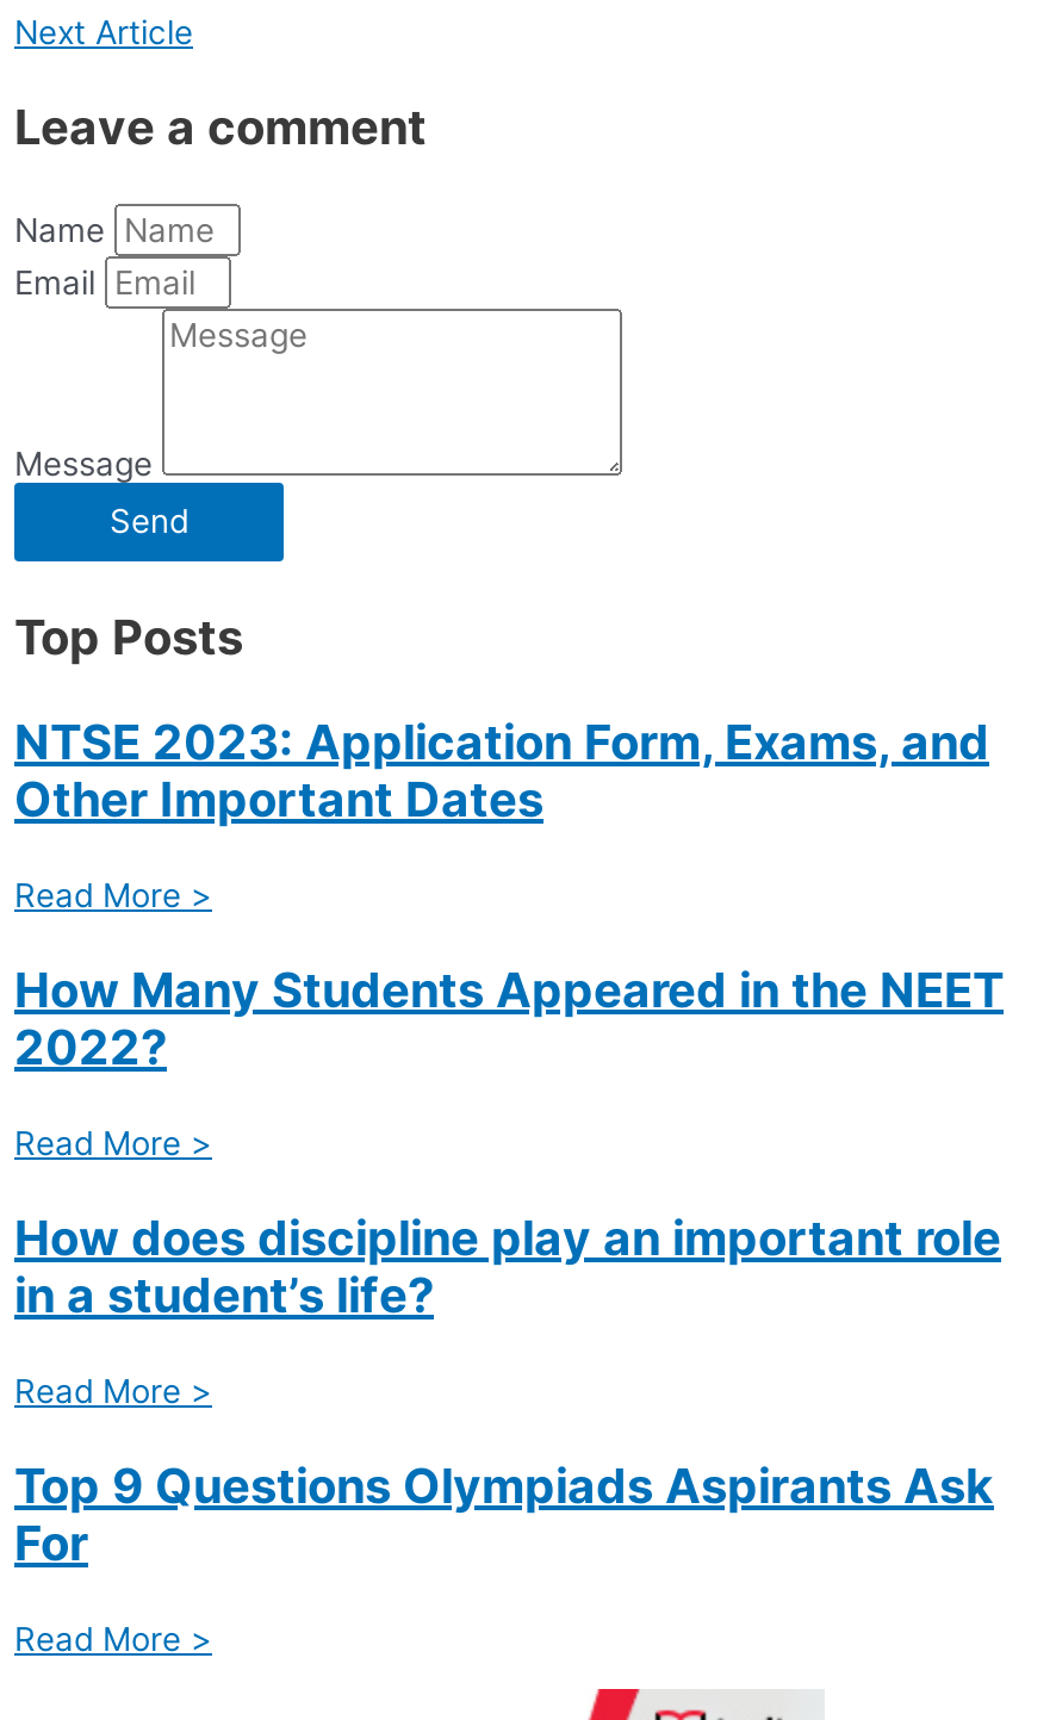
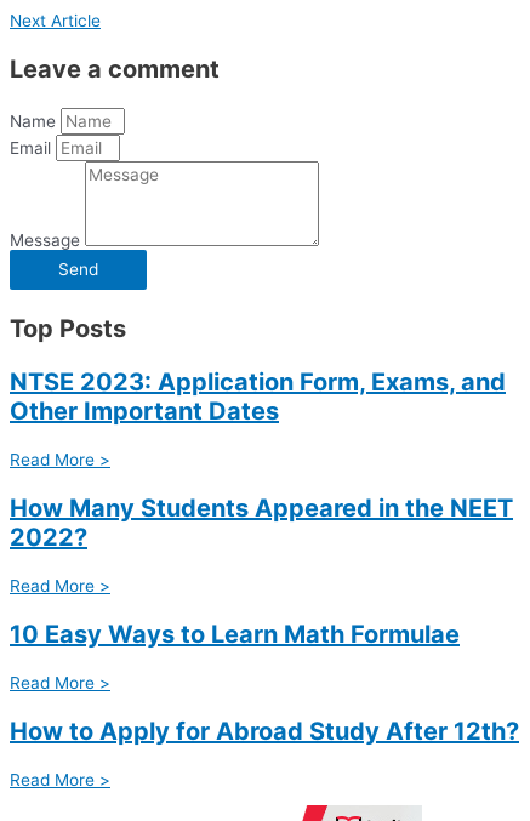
[14,1209,1001,1324] How does discipline play an important role | in a student’s life? -> [10,619,460,649] 10 Easy Ways to Learn Math Formulae
[14,1457,994,1572] Top 9 Questions Olympiads Aspirants Ask | For -> [10,716,519,746] How to Apply for Abroad Study After 12th?

